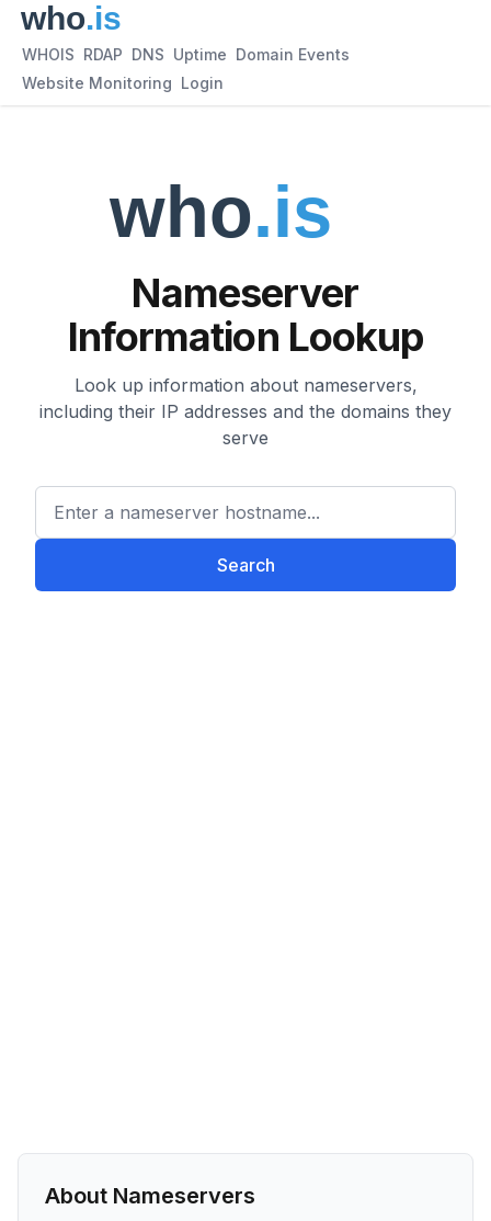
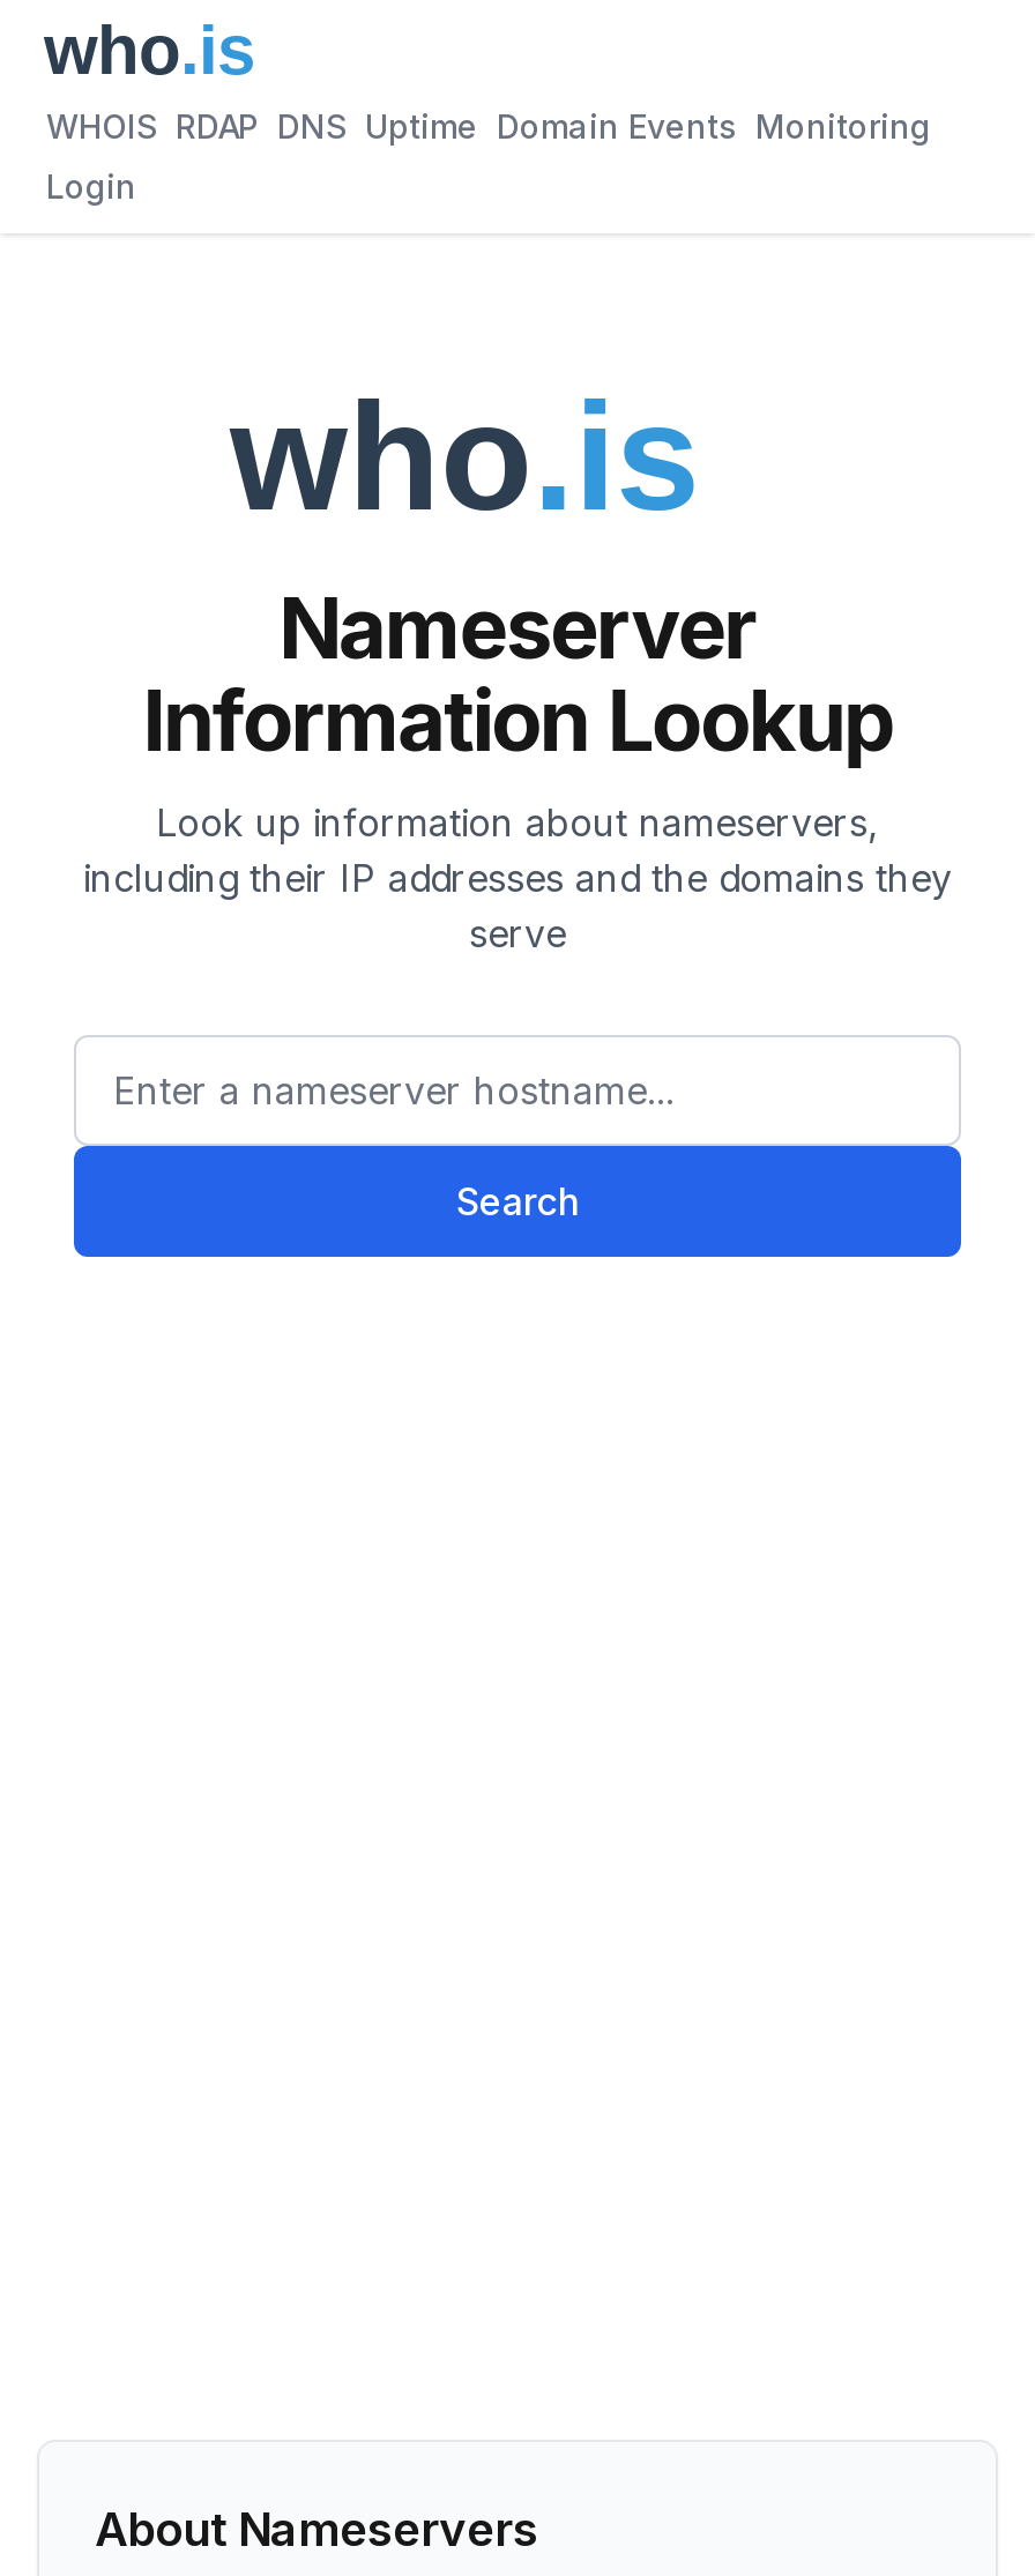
[22,45,350,64] WHOIS RDAP DNS Uptime Domain Events -> [46,106,931,146] WHOIS RDAP DNS Uptime Domain Events Monitoring
[22,74,224,92] Website Monitoring Login -> [46,166,136,206] Login

